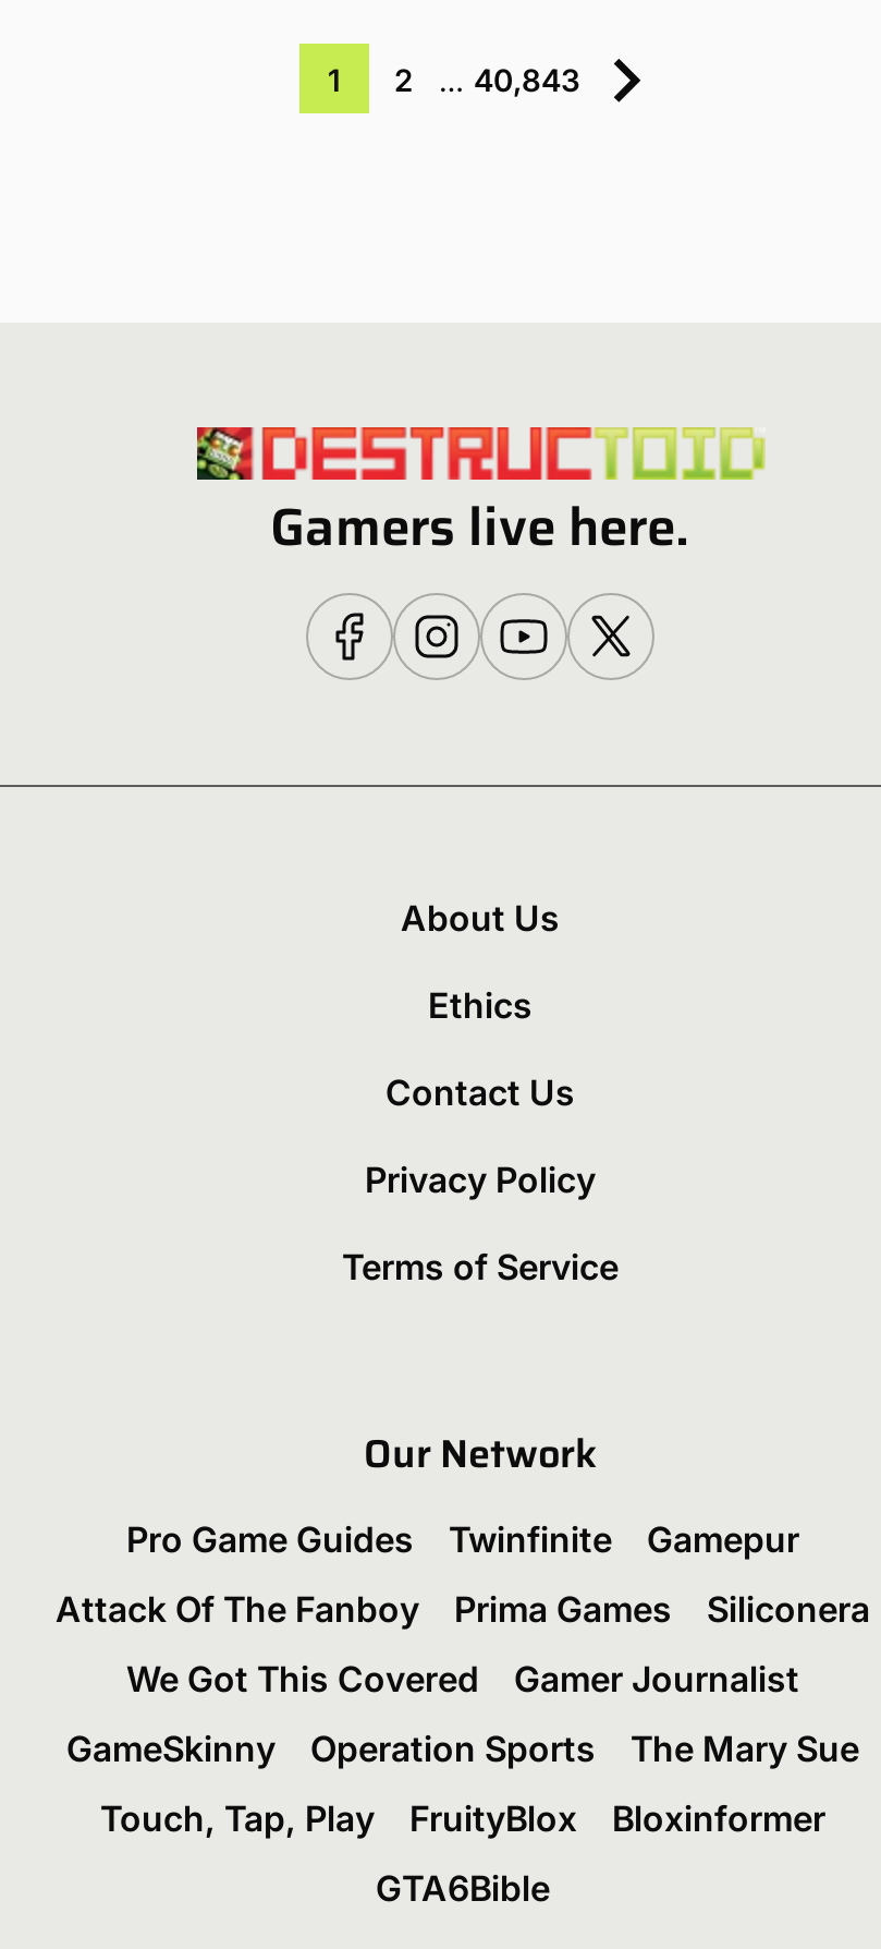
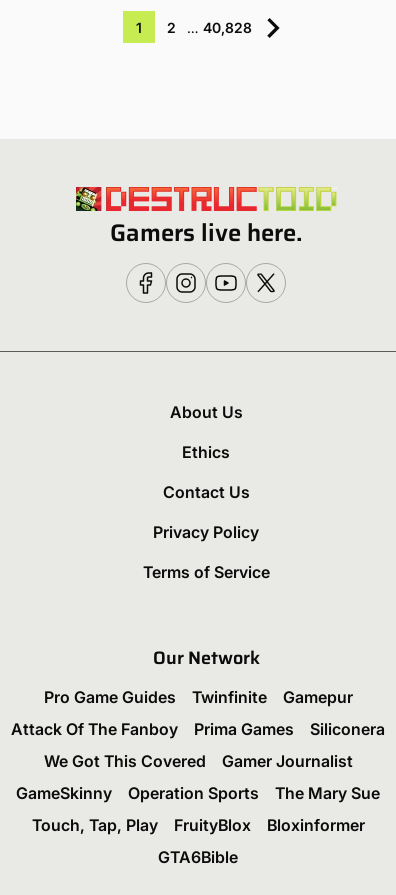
[328,60,580,97] 1 2 … 40,843 -> [136,19,252,36] 1 2 … 40,828

